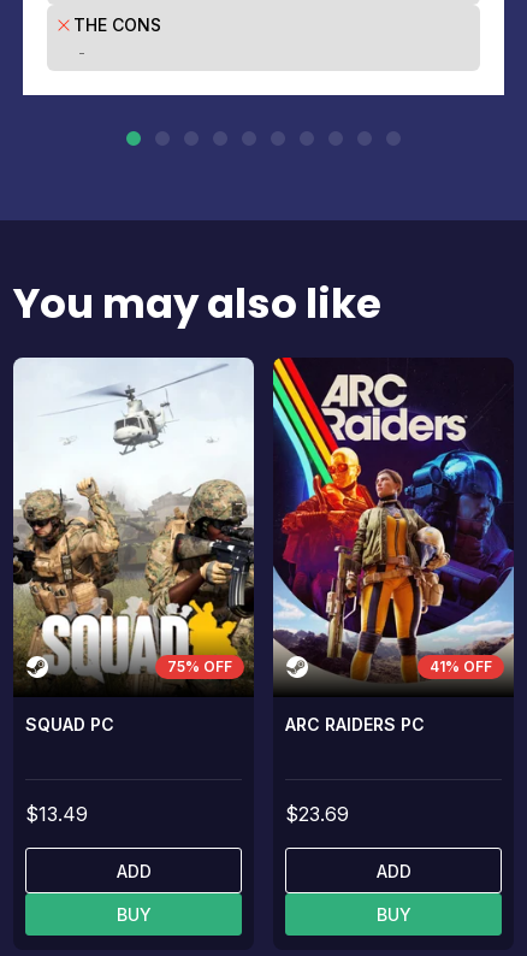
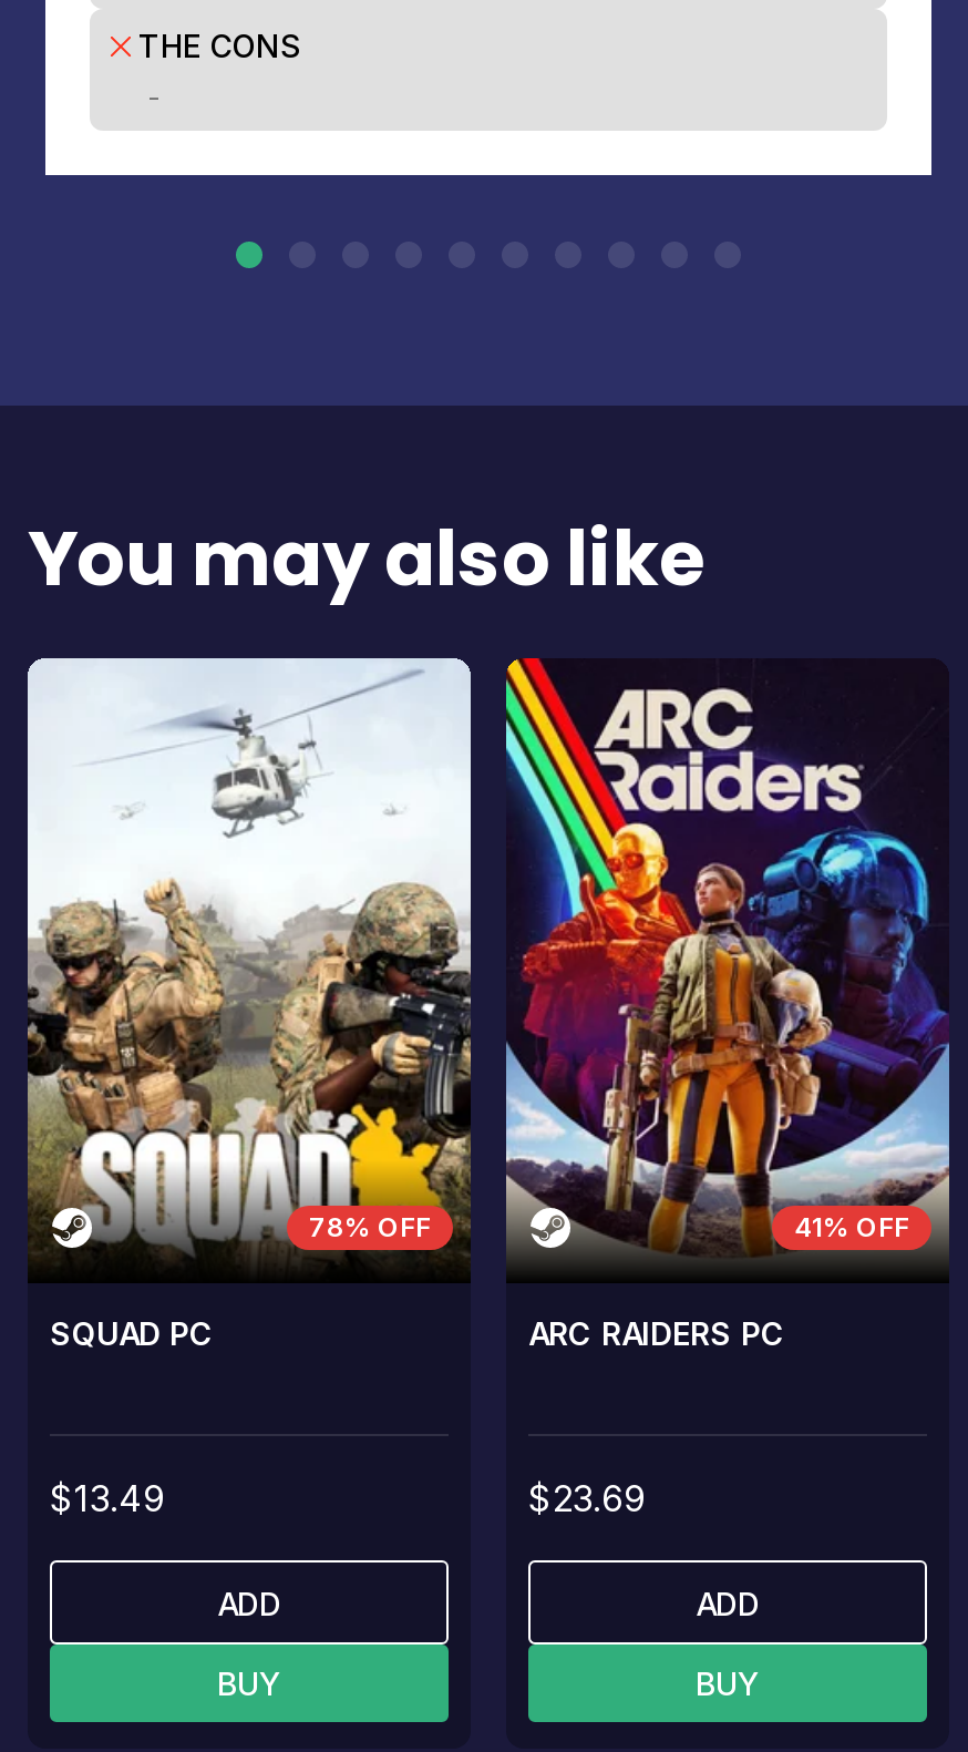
[167,658,232,676] 75% OFF -> [309,1211,431,1244] 78% OFF

